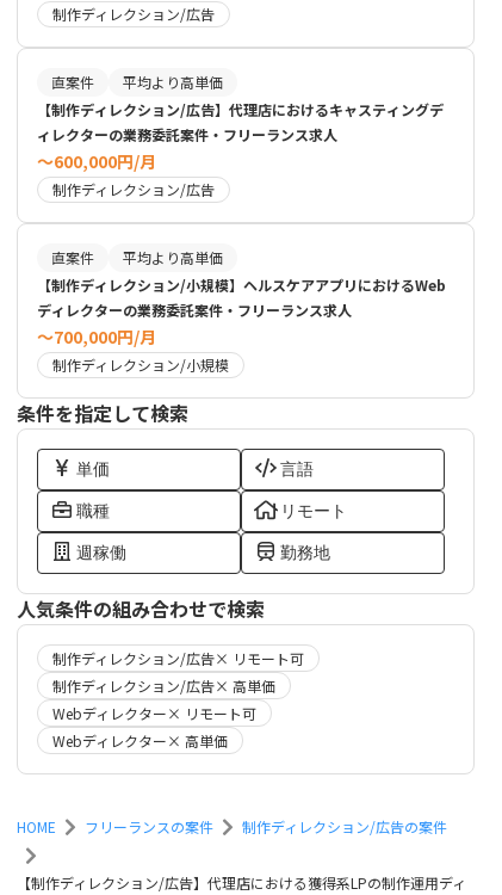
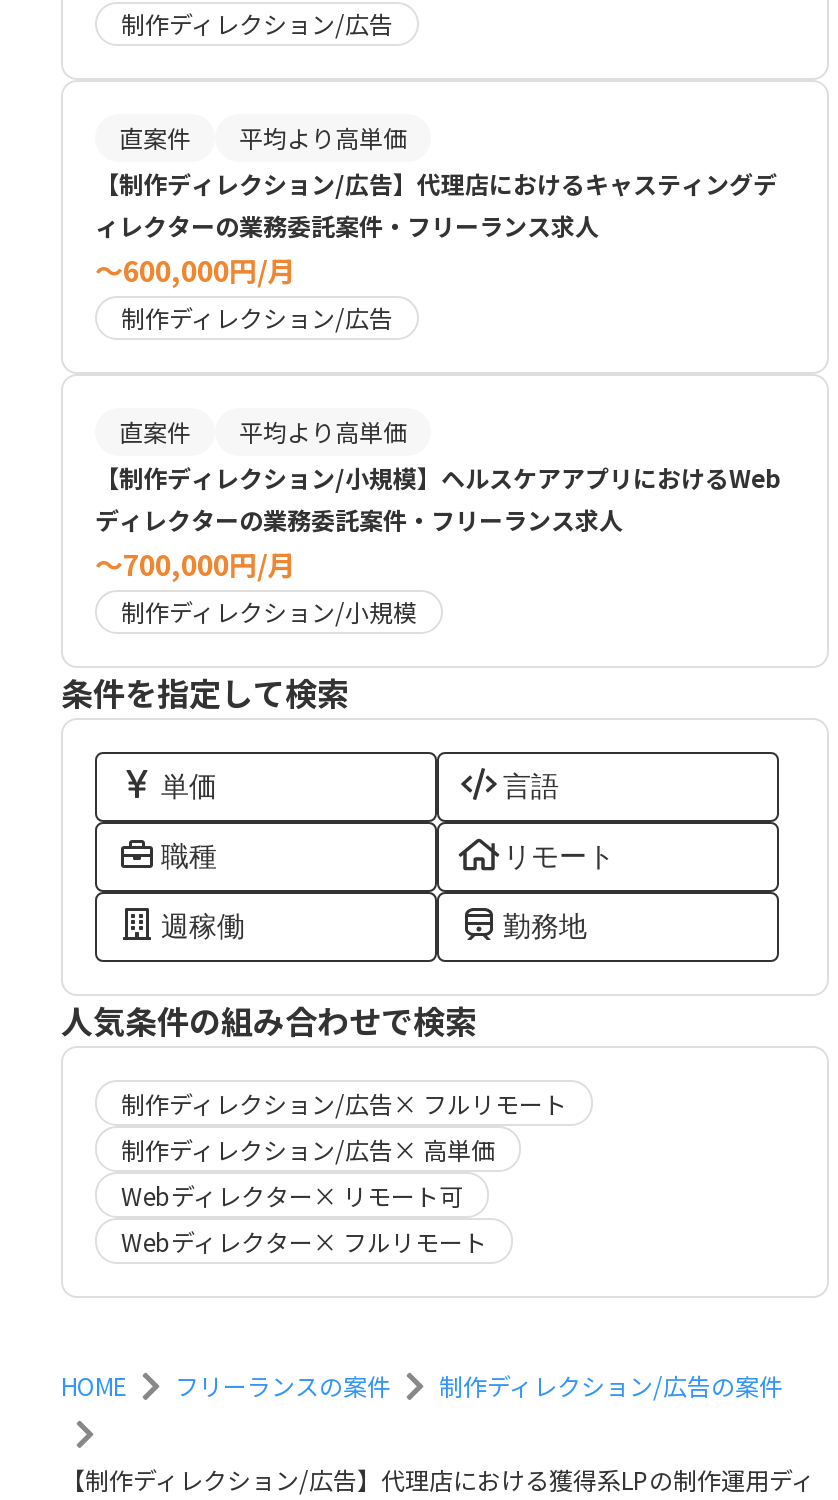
[52,648,304,668] 制作ディレクション/広告× リモート可 -> [121,1085,567,1119] 制作ディレクション/広告× フルリモート
[52,730,228,750] Webディレクター× 高単価 -> [121,1223,487,1257] Webディレクター× フルリモート

